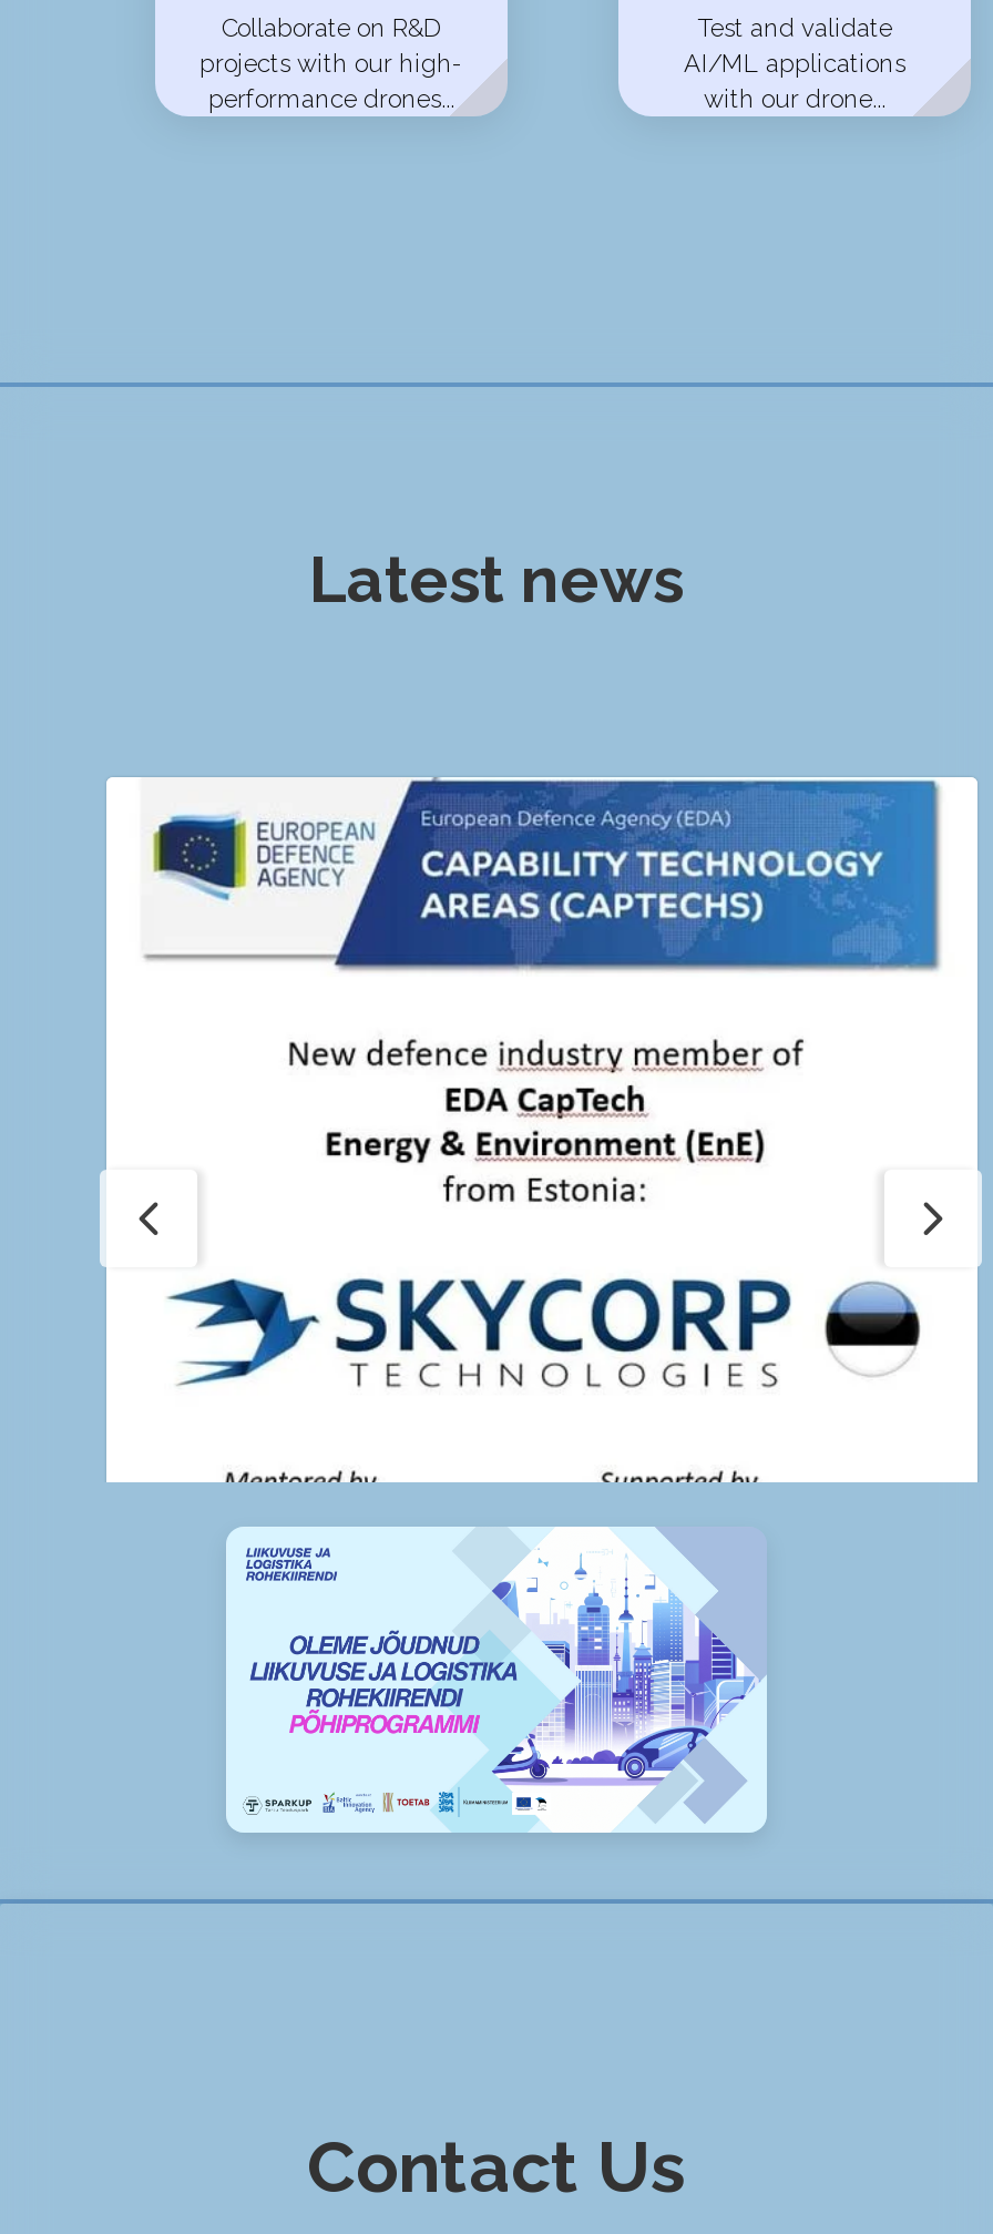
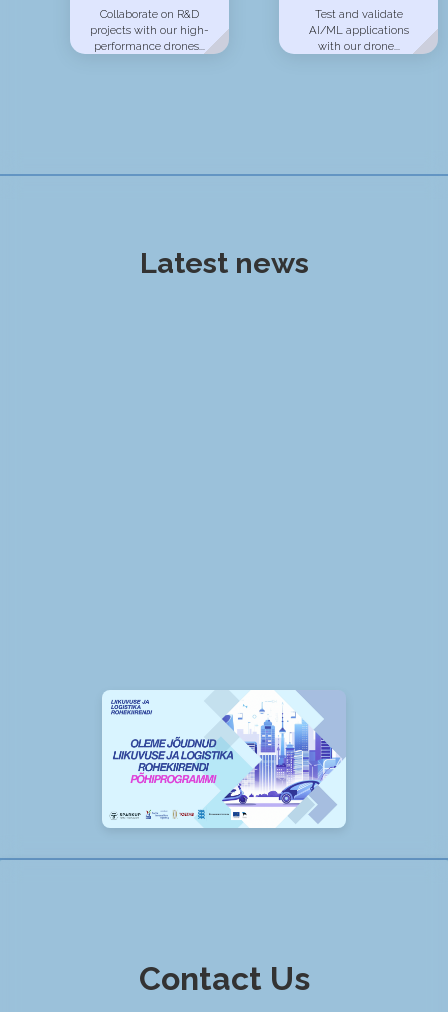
[100,775,982,1485] [image] -> none

